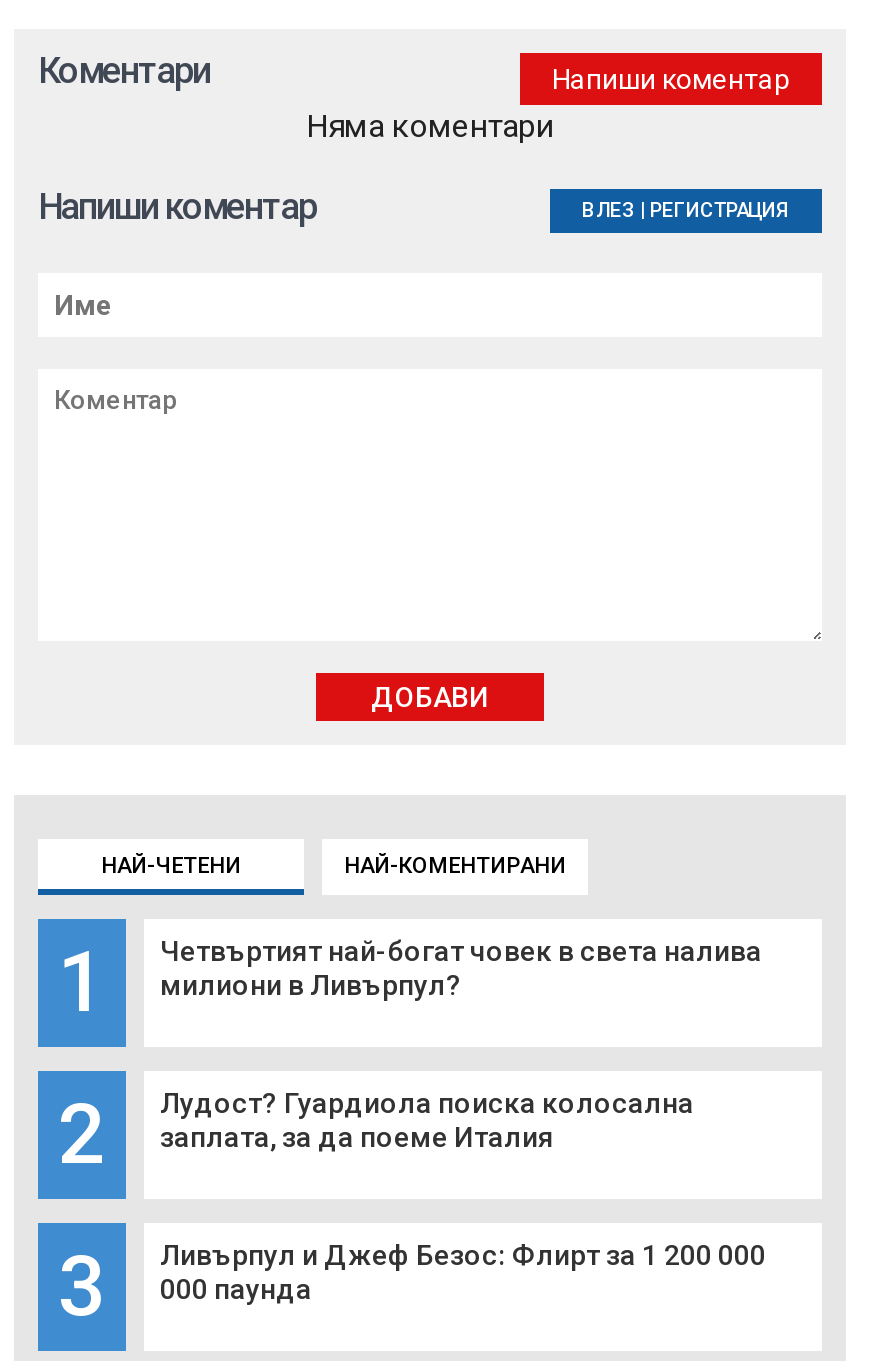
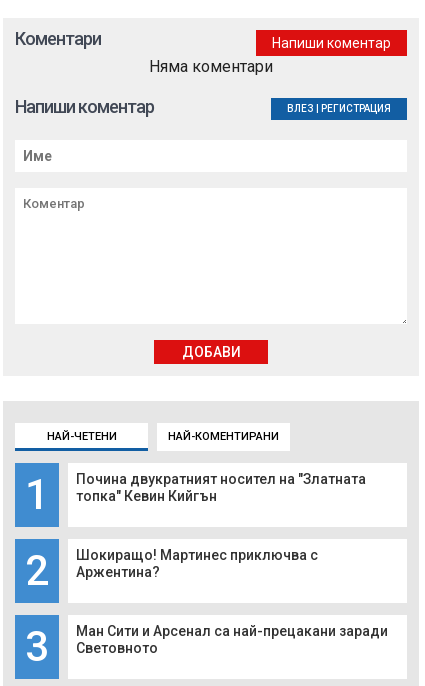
[160,935,762,1001] Четвъртият най-богат човек в света налива | милиони в Ливърпул? -> [76,471,366,504] Почина двукратният носител на "Златната | топка" Кевин Кийгън
[160,1087,694,1153] Лудост? Гуардиола поиска колосална | заплата, за да поеме Италия -> [76,547,318,580] Шокиращо! Мартинес приключва с | Аржентина?
[160,1239,766,1305] Ливърпул и Джеф Безос: Флирт за 1 200 000 | 000 паунда -> [76,623,388,656] Ман Сити и Арсенал са най-прецакани заради | Световното

